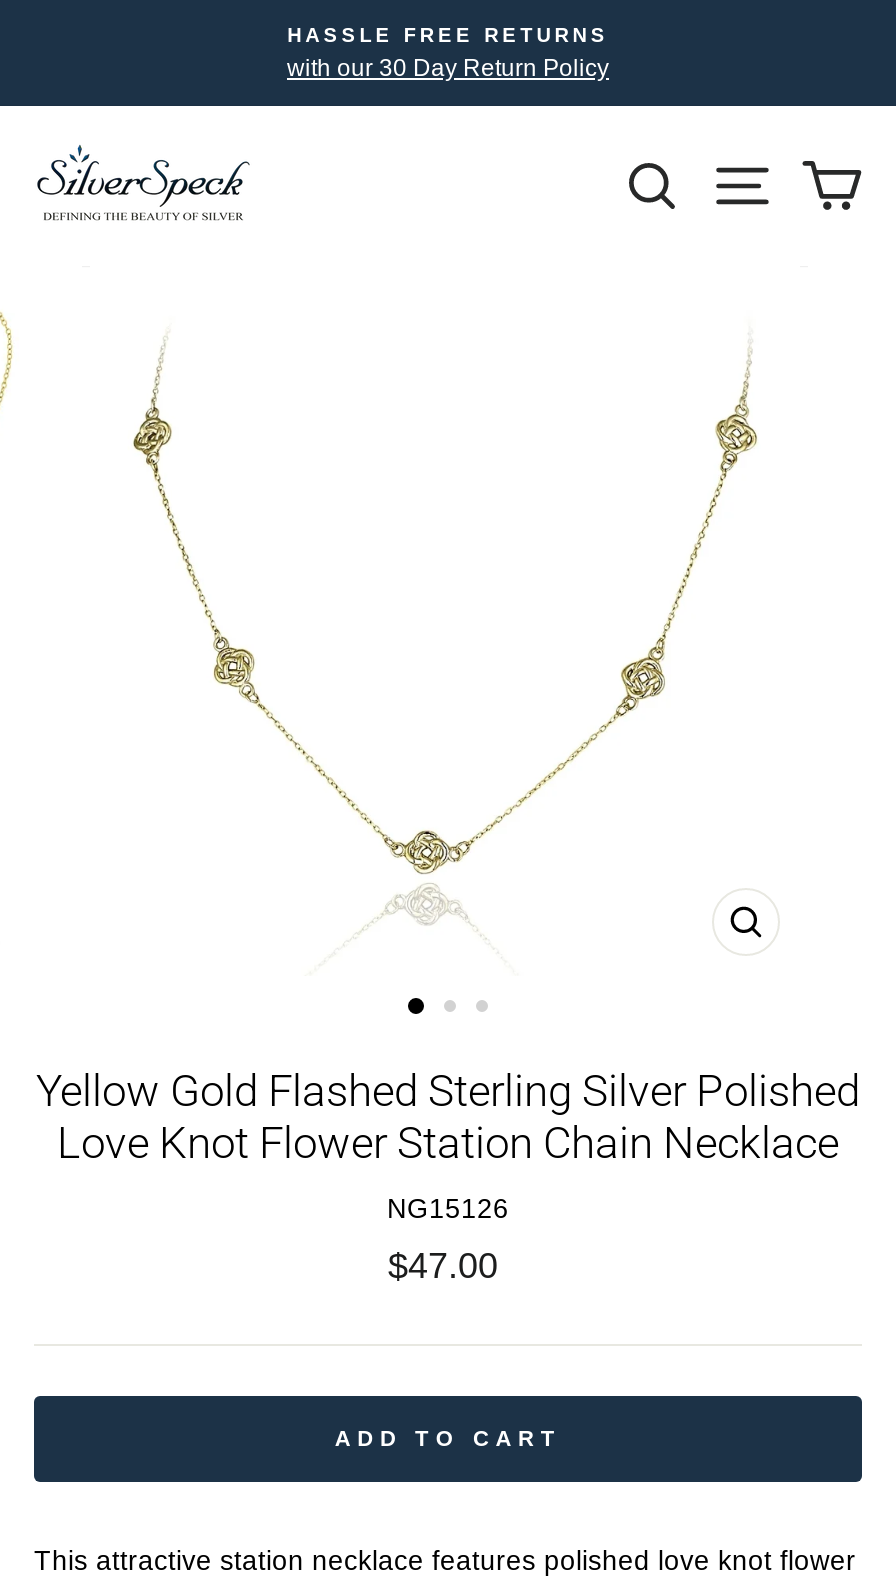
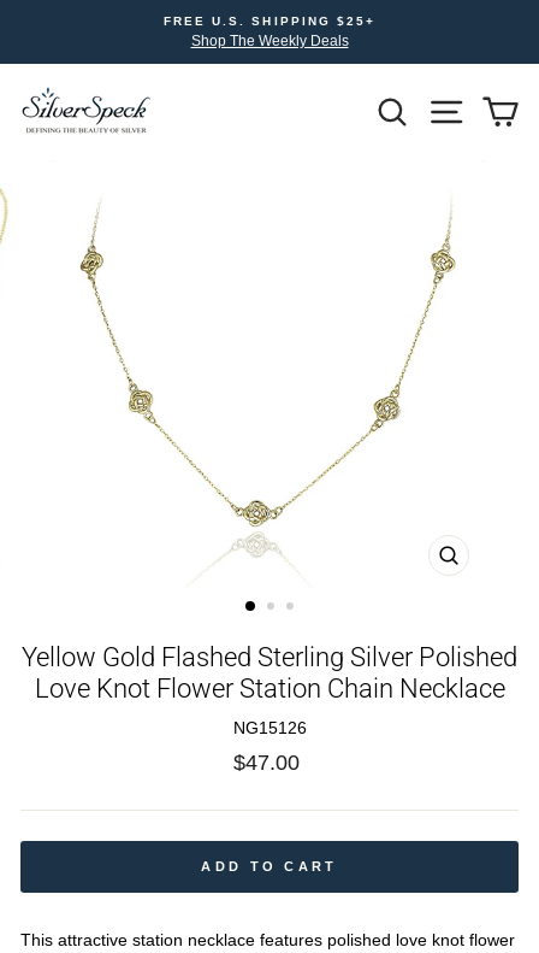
[287,24,609,82] HASSLE FREE RETURNS | with our 30 Day Return Policy -> [164,14,375,49] FREE U.S. SHIPPING $25+ | Shop The Weekly Deals

